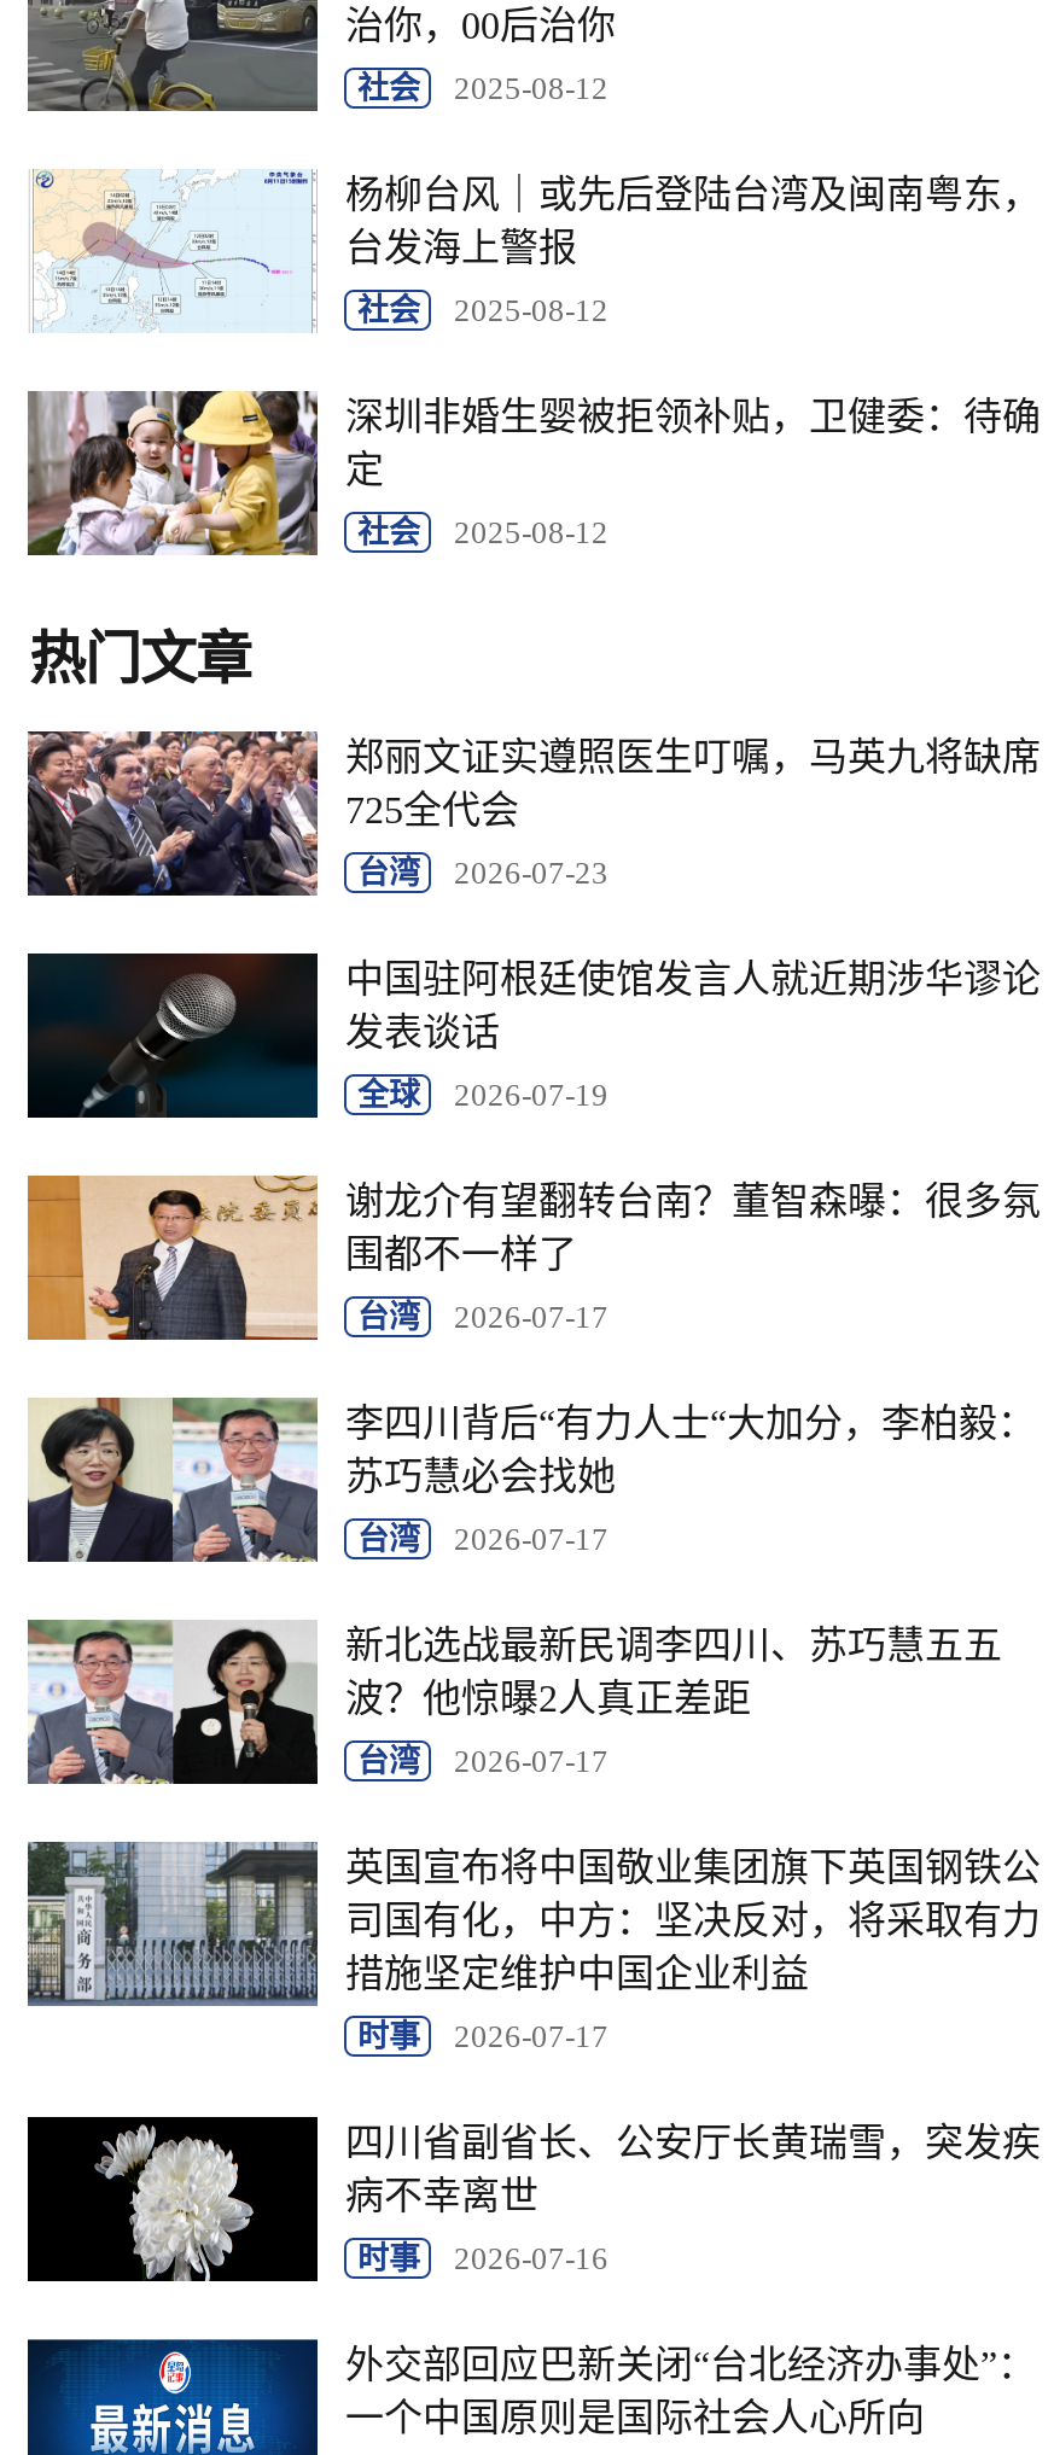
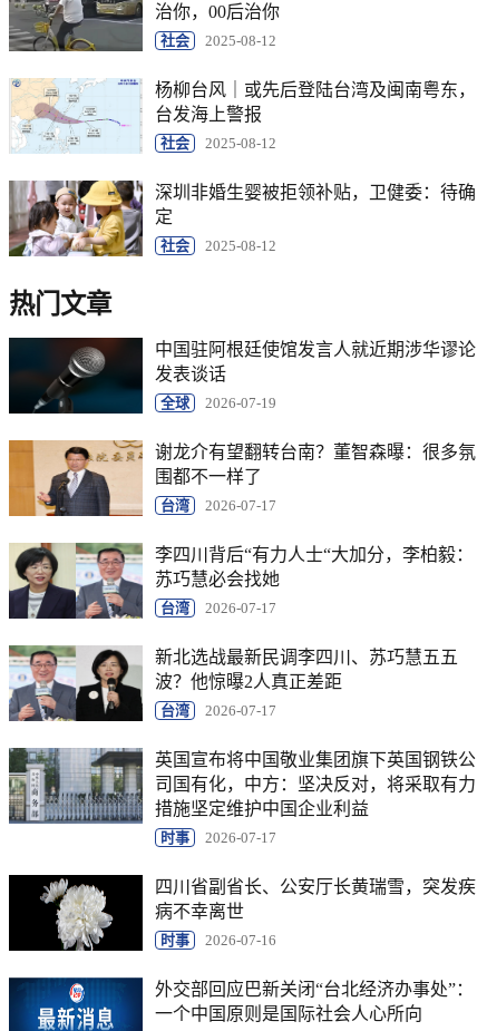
[25,729,1040,898] [image] | 郑丽文证实遵照医生叮嘱，马英九将缺席 | 725全代会 | 台湾 | 2026-07-23 -> none

